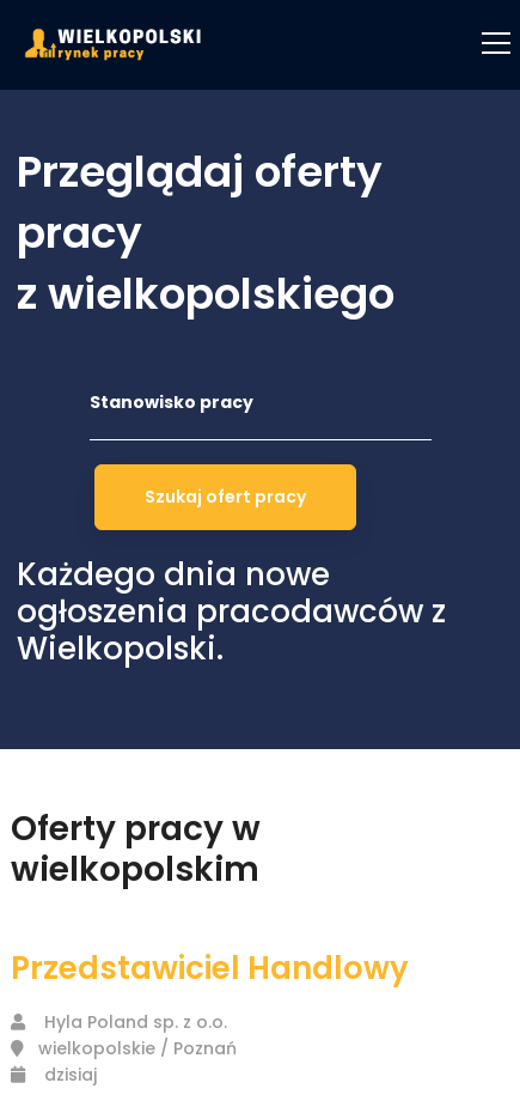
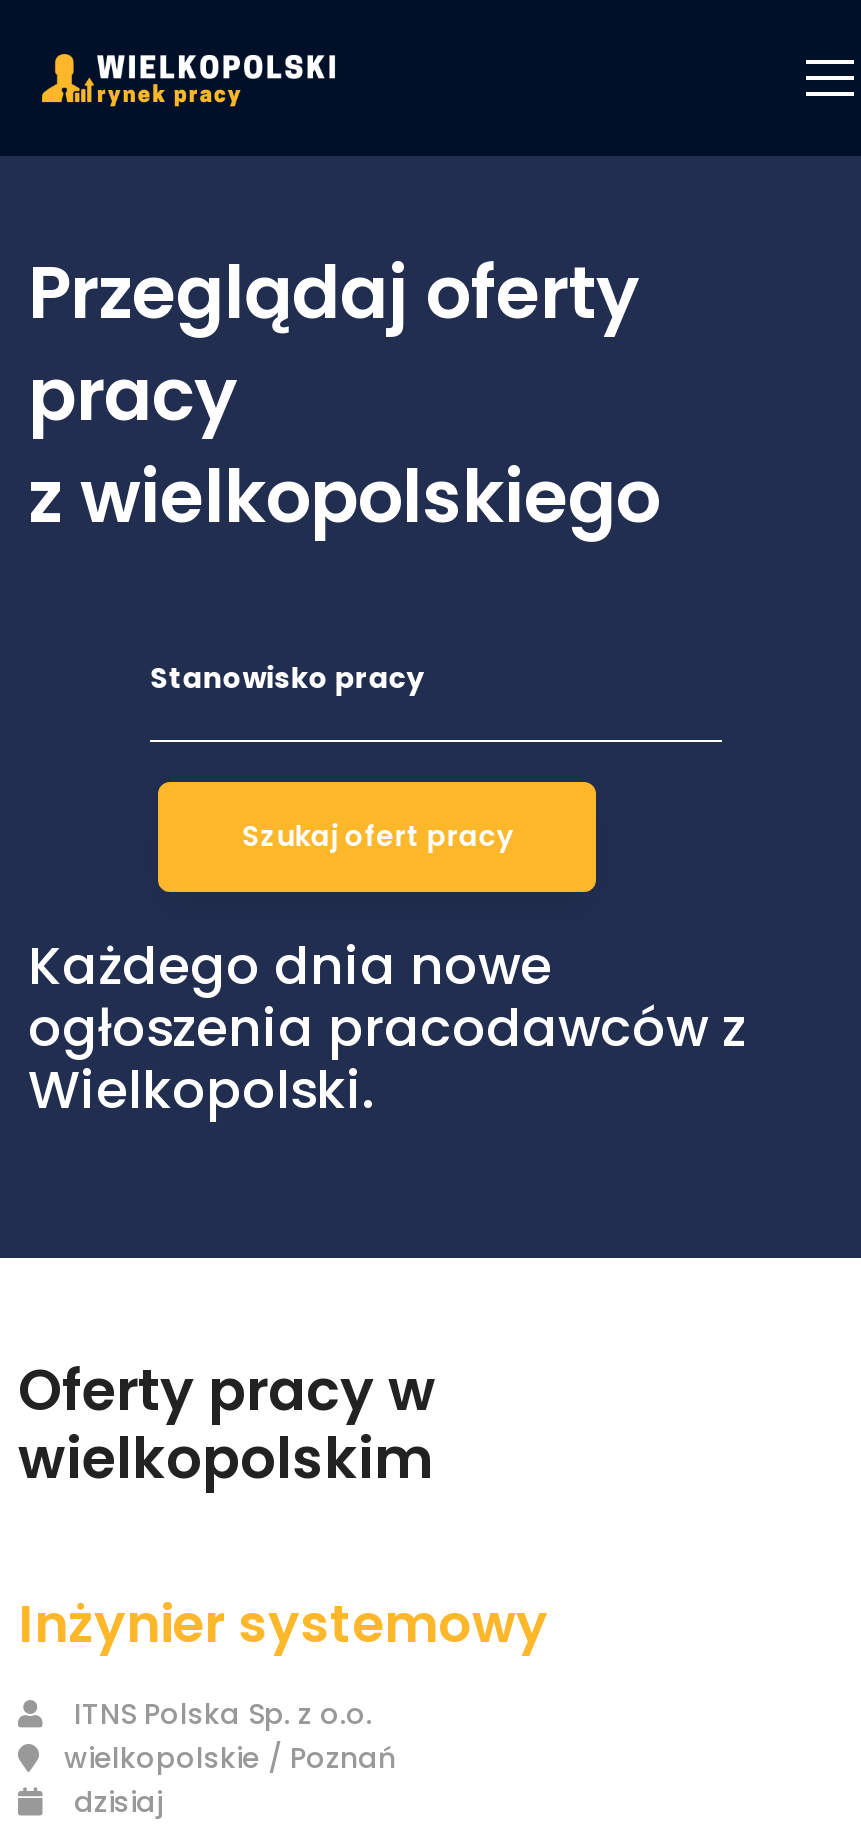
[11,947,409,990] Przedstawiciel Handlowy -> [18,1588,548,1660] Inżynier systemowy
[25,1010,227,1034] Hyla Poland sp. z o.o. -> [42,1694,372,1734] ITNS Polska Sp. z o.o.

